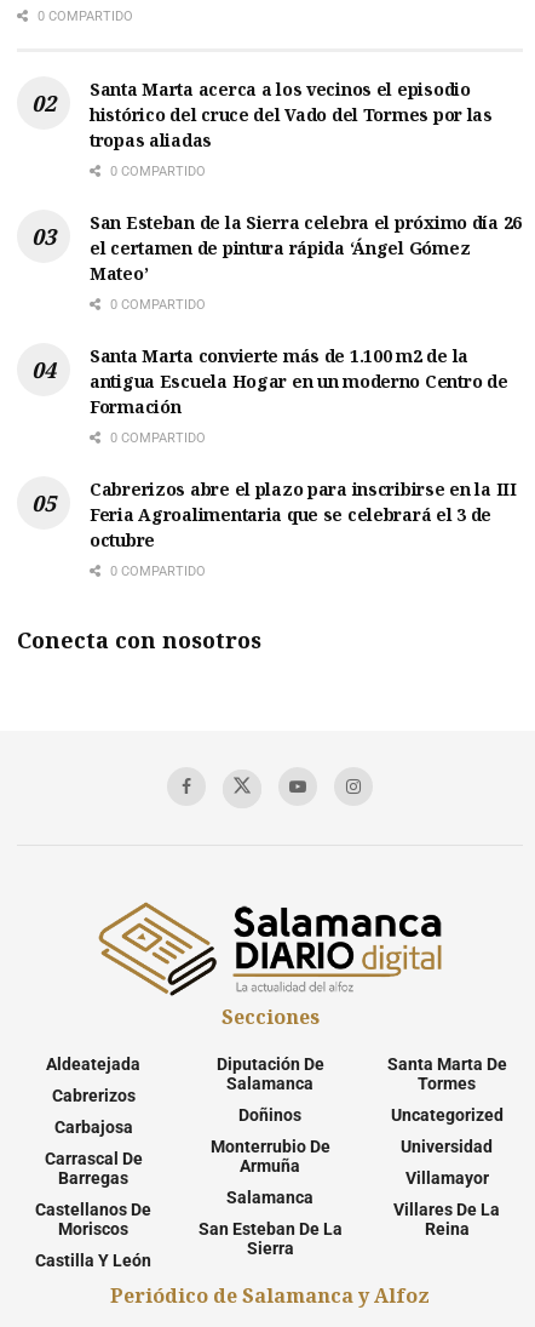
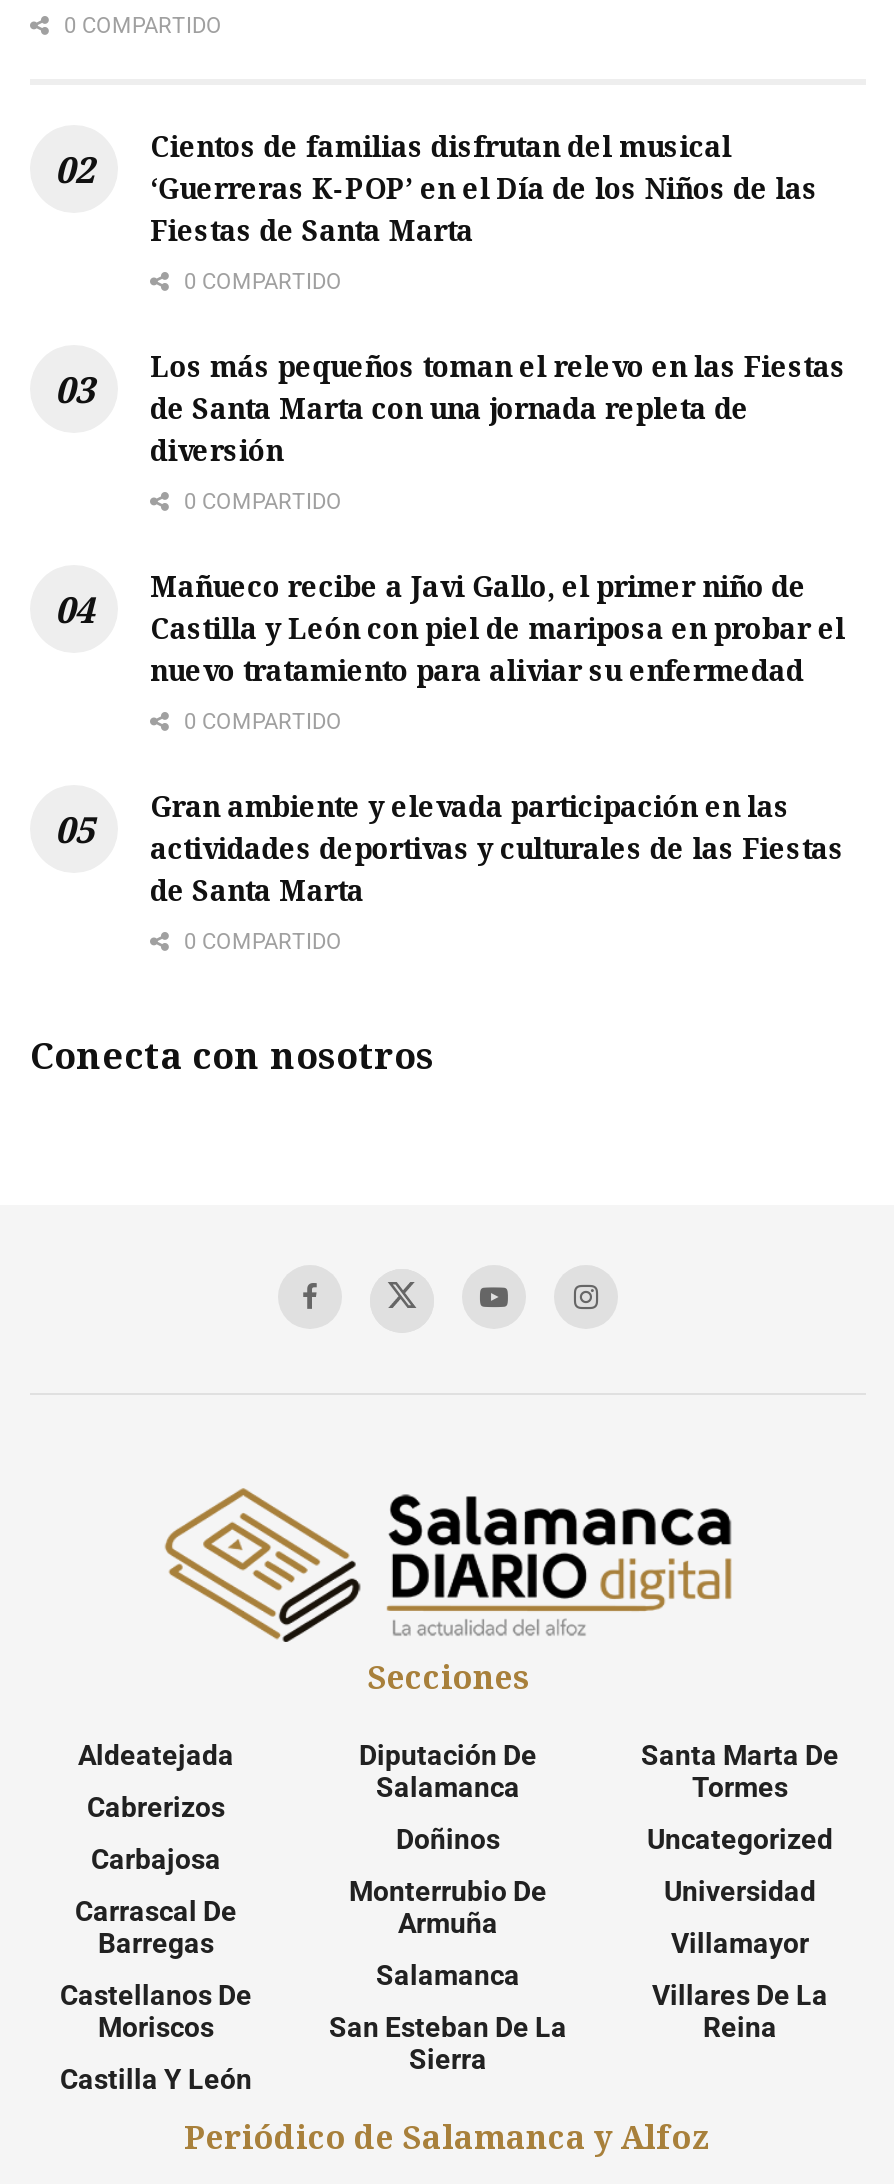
[90,77,492,151] Santa Marta acerca a los vecinos el episodio | histórico del cruce del Vado del Tormes por las | tropas aliadas -> [150,126,818,248] Cientos de familias disfrutan del musical | ‘Guerreras K-POP’ en el Día de los Niños de las | Fiestas de Santa Marta
[90,211,522,284] San Esteban de la Sierra celebra el próximo día 26 | el certamen de pintura rápida ‘Ángel Gómez | Mateo’ -> [150,346,846,468] Los más pequeños toman el relevo en las Fiestas | de Santa Marta con una jornada repleta de | diversión
[90,344,508,418] Santa Marta convierte más de 1.100 m2 de la | antigua Escuela Hogar en un moderno Centro de | Formación -> [150,566,845,688] Mañueco recibe a Javi Gallo, el primer niño de | Castilla y León con piel de mariposa en probar el | nuevo tratamiento para aliviar su enfermedad
[90,477,516,551] Cabrerizos abre el plazo para inscribirse en la III | Feria Agroalimentaria que se celebrará el 3 de | octubre -> [150,786,844,908] Gran ambiente y elevada participación en las | actividades deportivas y culturales de las Fiestas | de Santa Marta

